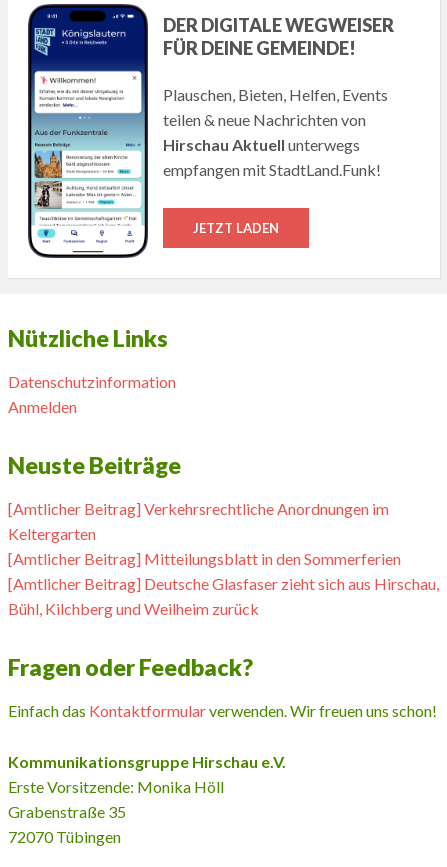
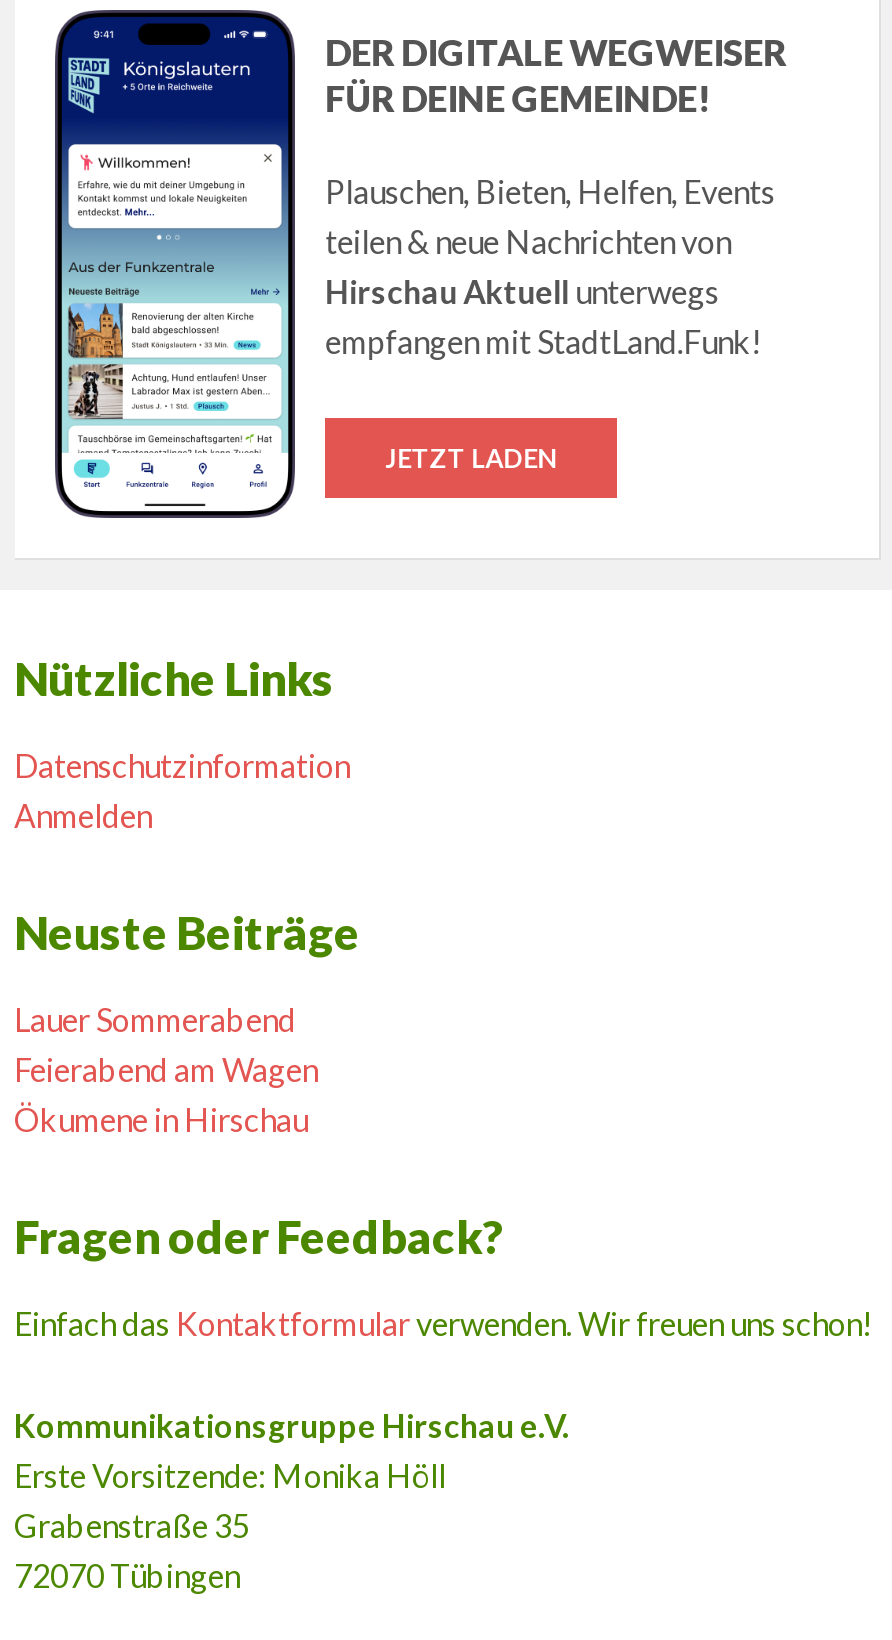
[7,499,438,618] [Amtlicher Beitrag] Verkehrsrechtliche Anordnungen im | Keltergarten | [Amtlicher Beitrag] Mitteilungsblatt in den Sommerferien | [Amtlicher Beitrag] Deutsche Glasfaser zieht sich aus Hirschau, | Bühl, Kilchberg und Weilheim zurück -> [14,999,318,1137] Lauer Sommerabend | Feierabend am Wagen | Ökumene in Hirschau

